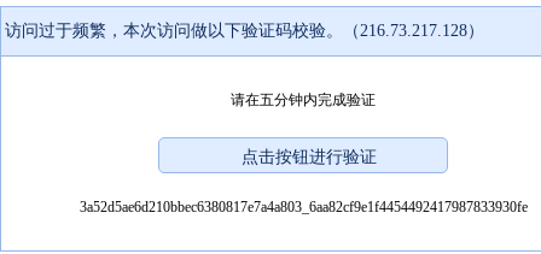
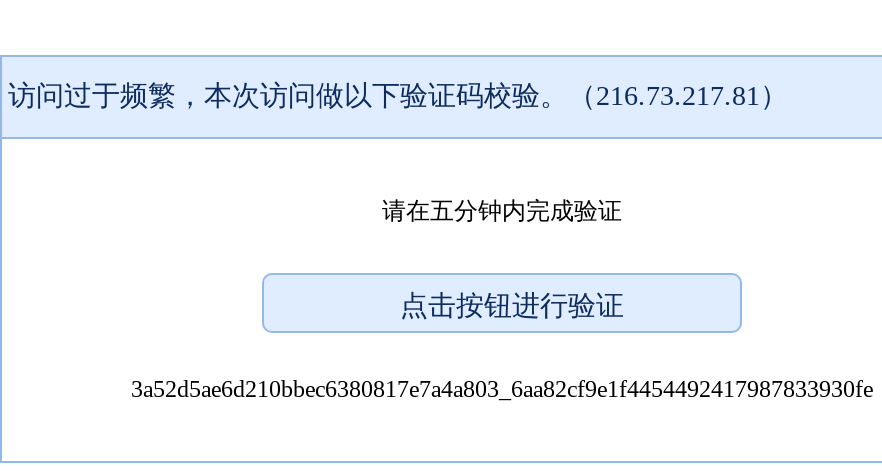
[5,21,484,39] 访问过于频繁，本次访问做以下验证码校验。（216.73.217.128） -> [8,81,788,111] 访问过于频繁，本次访问做以下验证码校验。（216.73.217.81）

